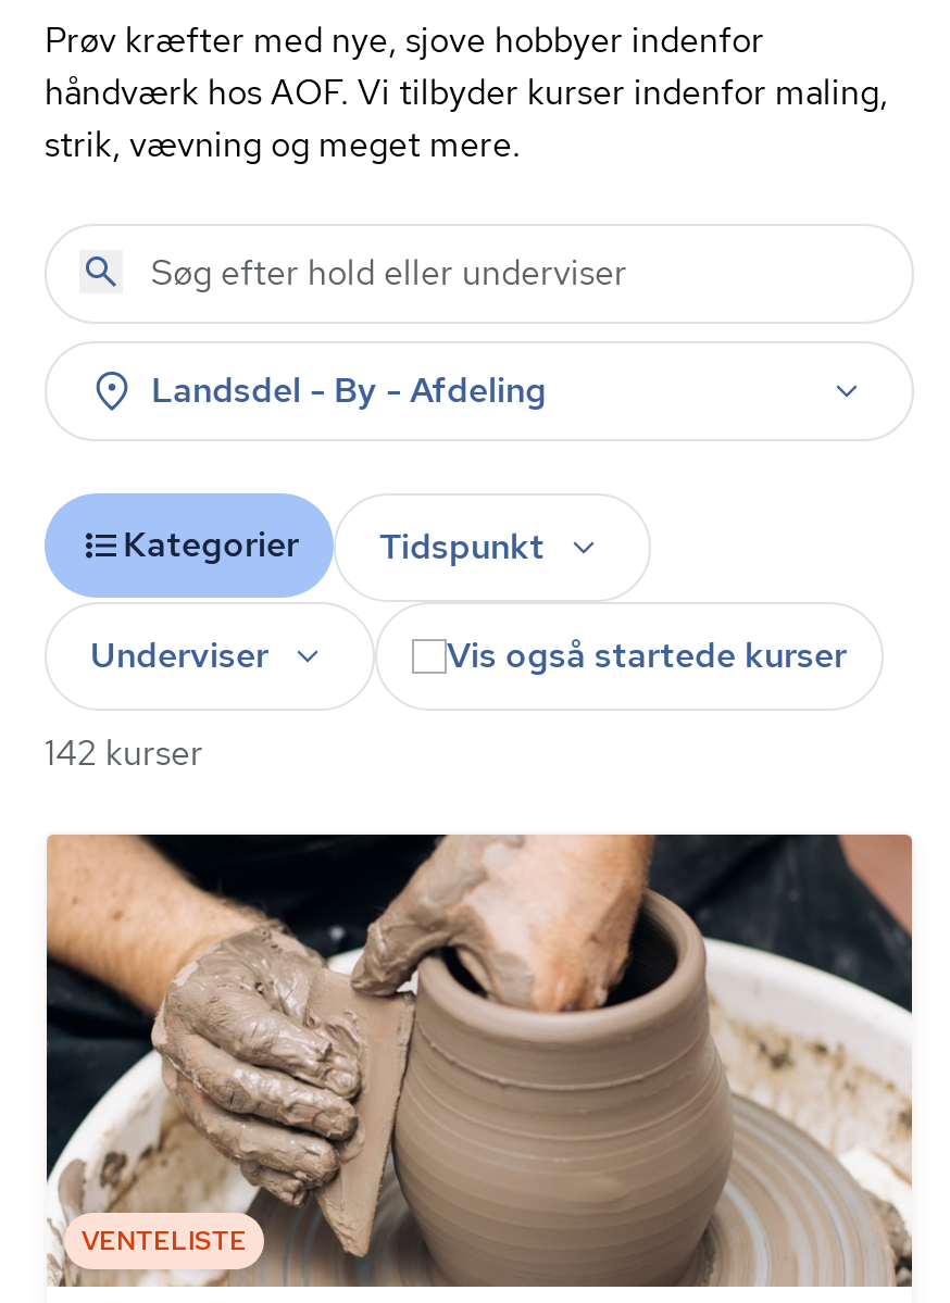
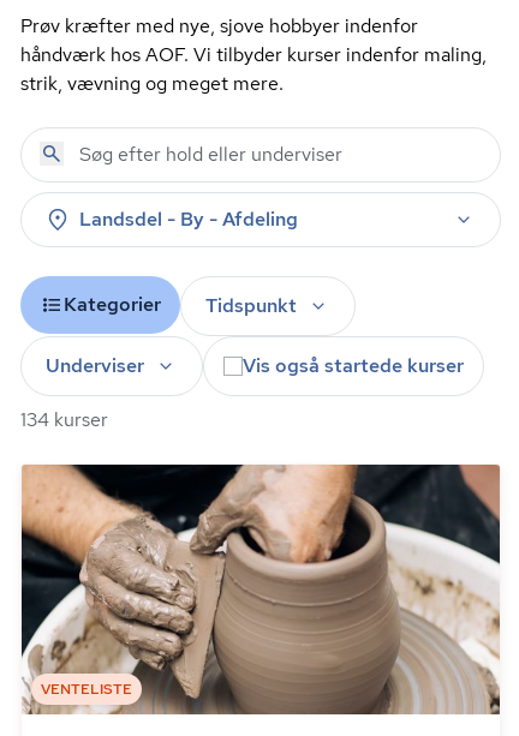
[45,730,203,776] 142 kurser -> [20,407,108,432] 134 kurser

